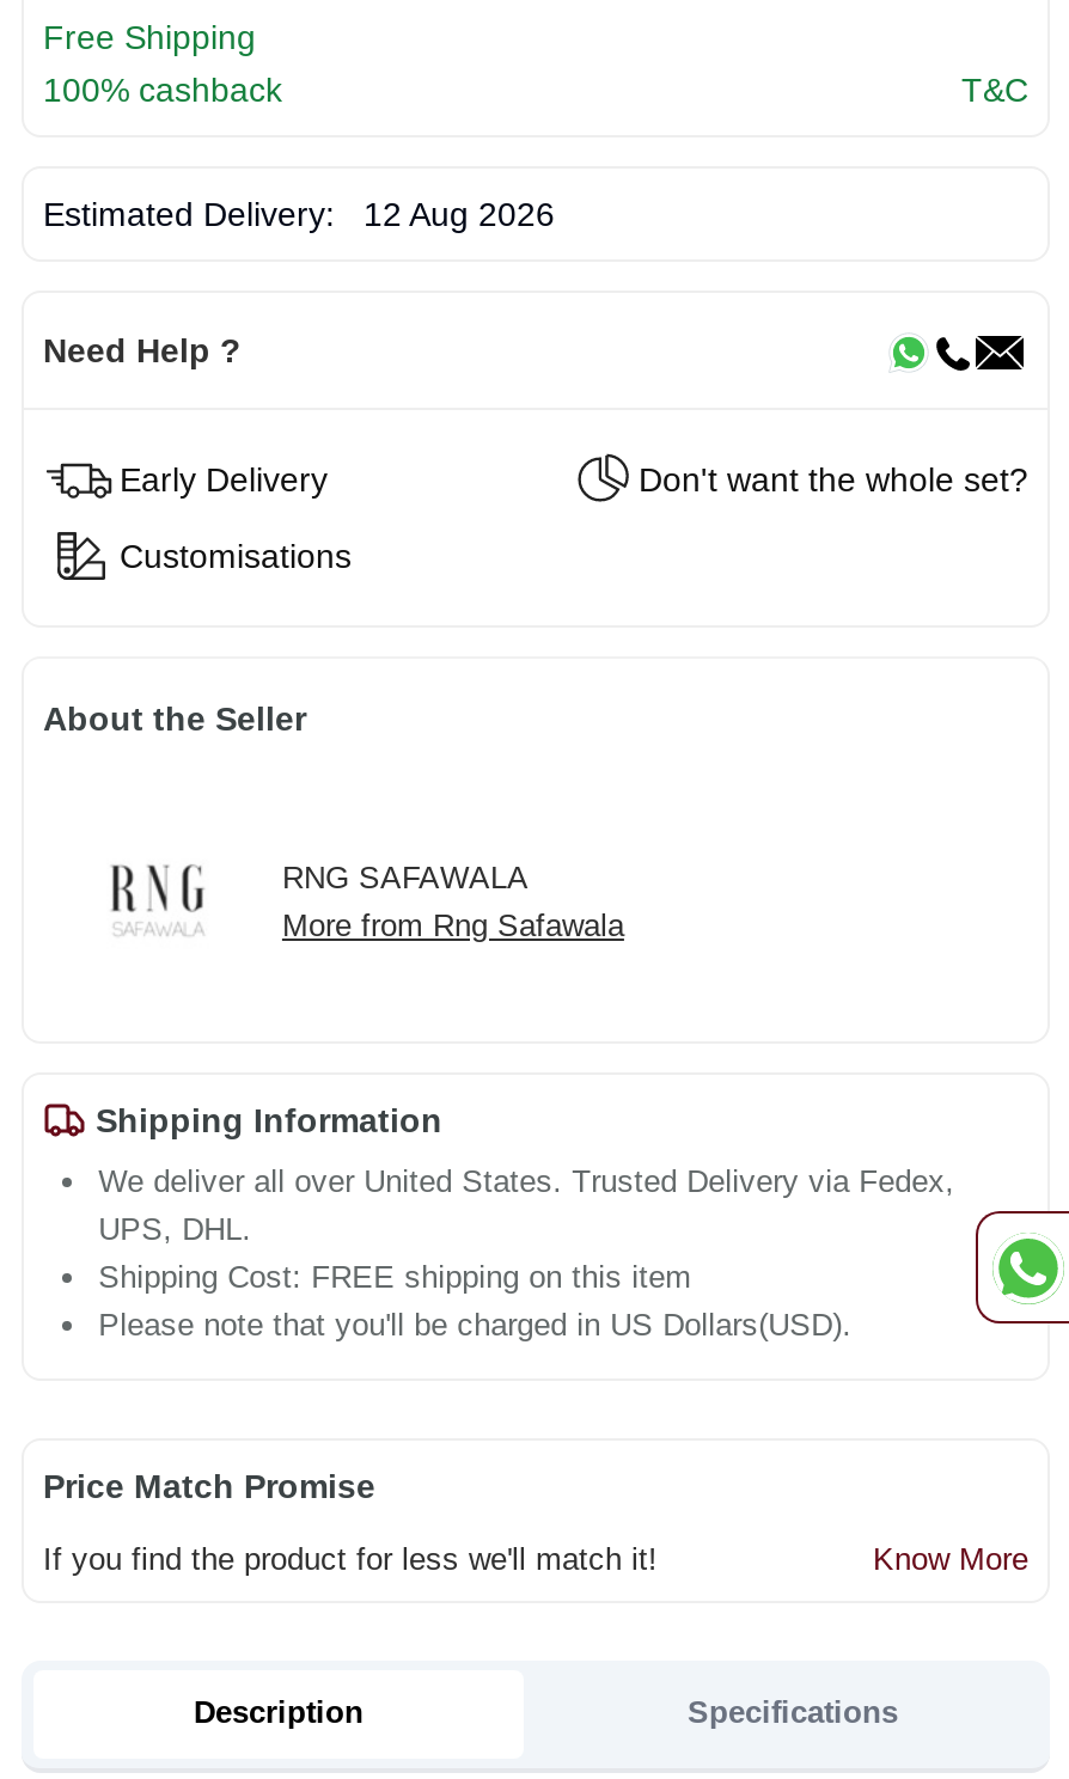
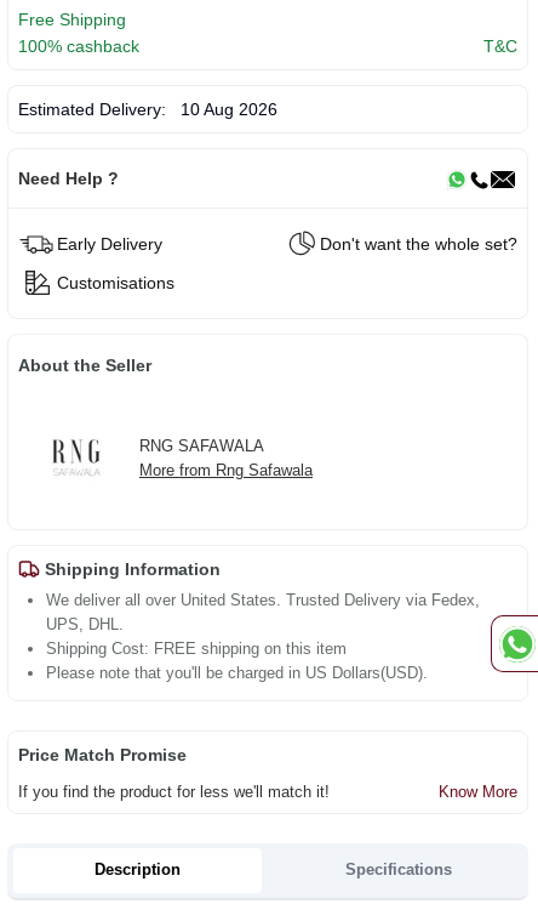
[43,196,555,234] Estimated Delivery: 12 Aug 2026 -> [18,100,277,119] Estimated Delivery: 10 Aug 2026

